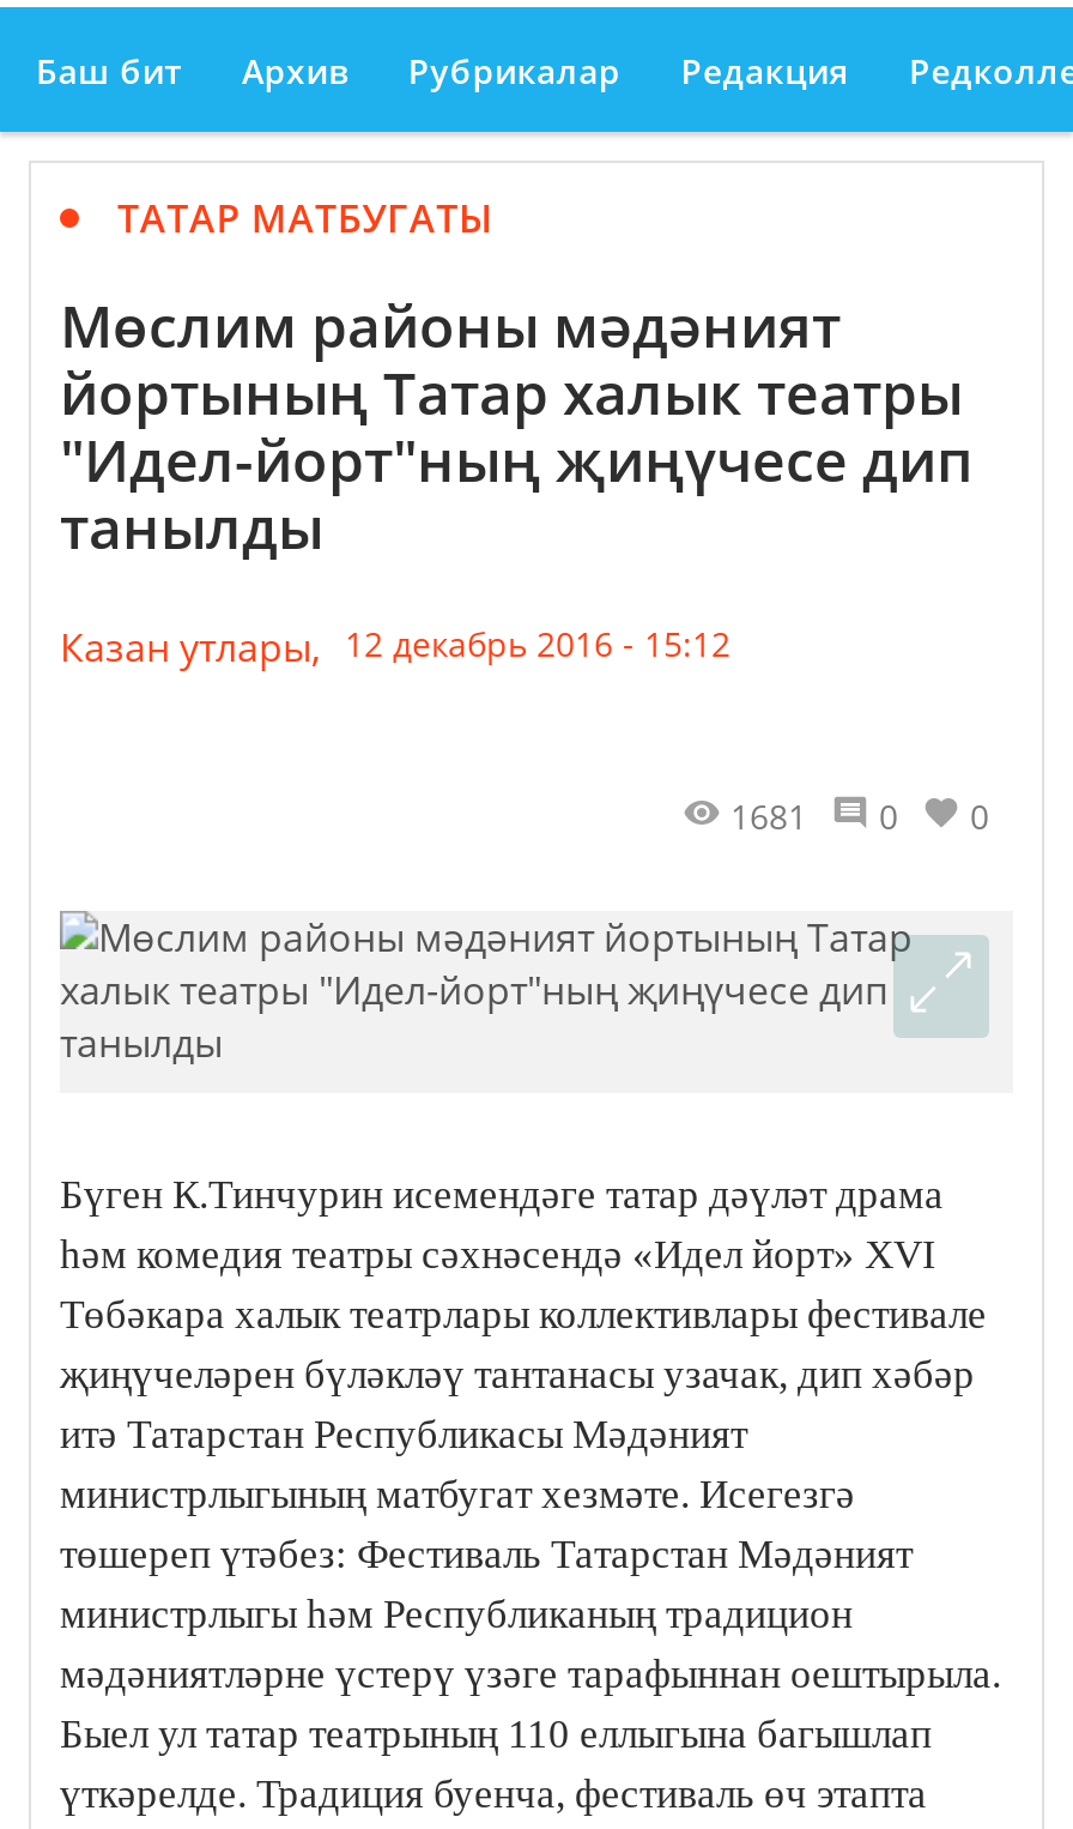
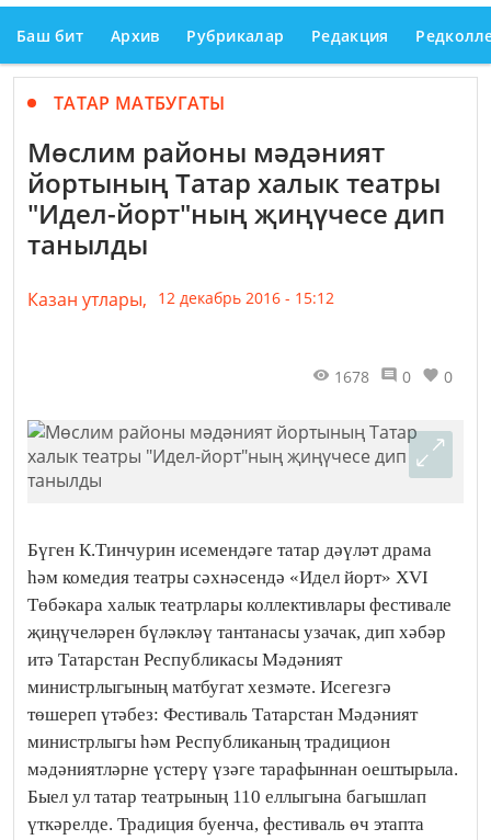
[731,794,989,840] 1681 0 0 -> [334,367,453,388] 1678 0 0

